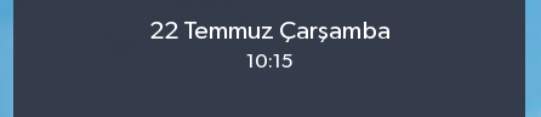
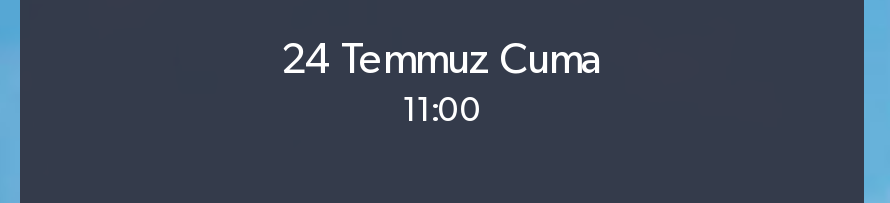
[149,18,390,73] 22 Temmuz Çarşamba | 10:15 -> [281,39,603,129] 24 Temmuz Cuma | 11:00

